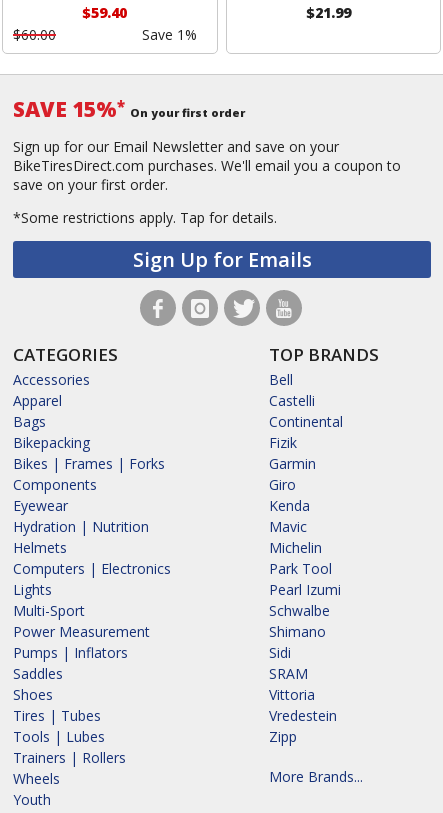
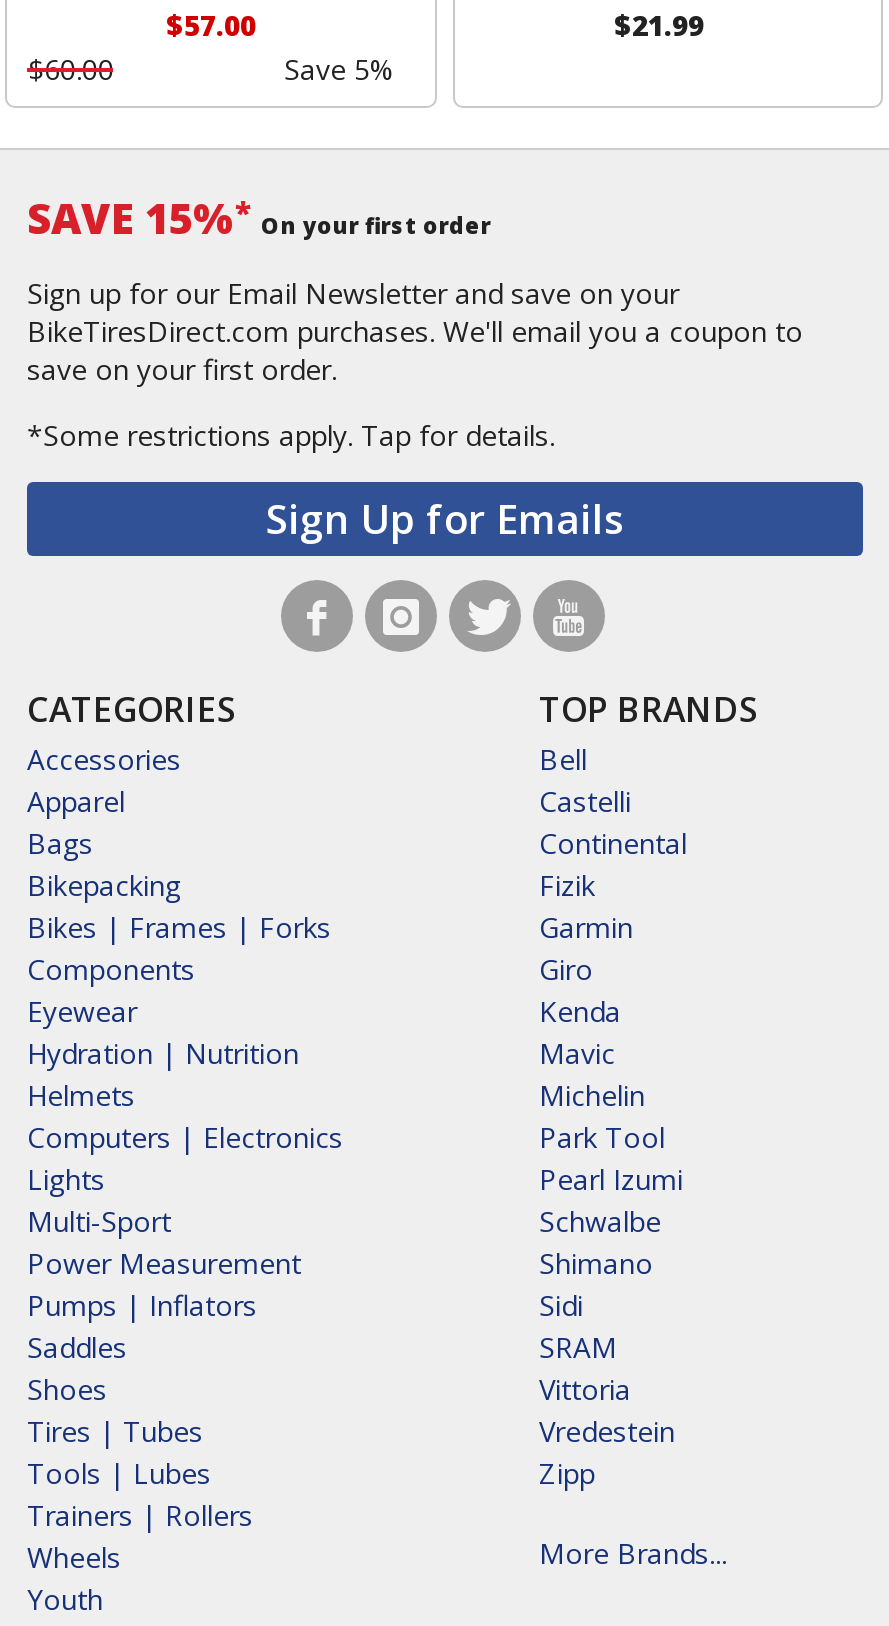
[82,3,127,22] $59.40 -> [166,6,256,44] $57.00
[141,25,196,44] Save 1% -> [284,50,394,88] Save 5%

